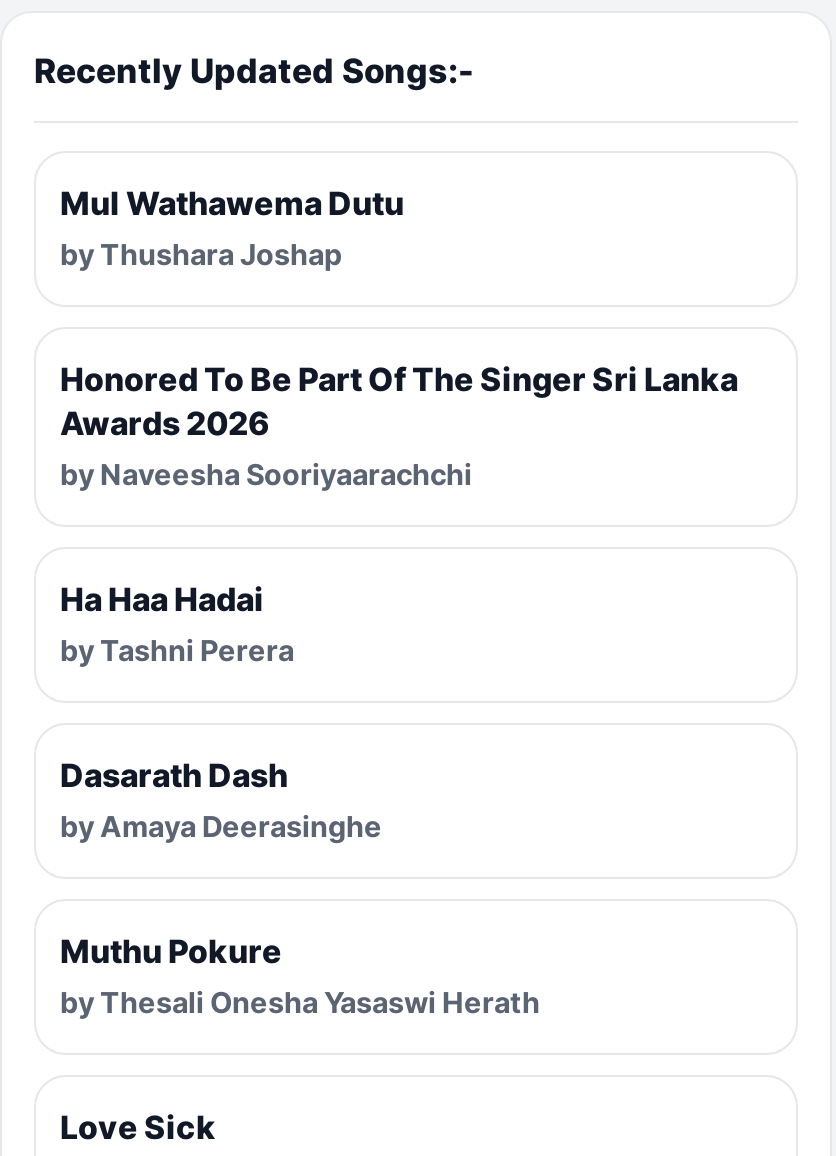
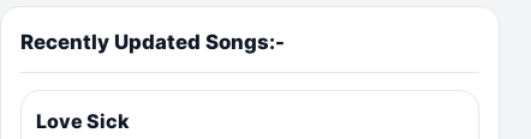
[60,183,738,1019] Mul Wathawema Dutu | by Thushara Joshap | Honored To Be Part Of The Singer Sri Lanka | Awards 2026 | by Naveesha Sooriyaarachchi | Ha Haa Hadai | by Tashni Perera | Dasarath Dash | by Amaya Deerasinghe | Muthu Pokure | by Thesali Onesha Yasaswi Herath -> none

